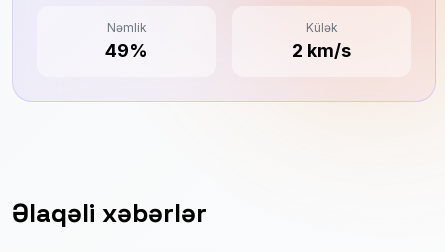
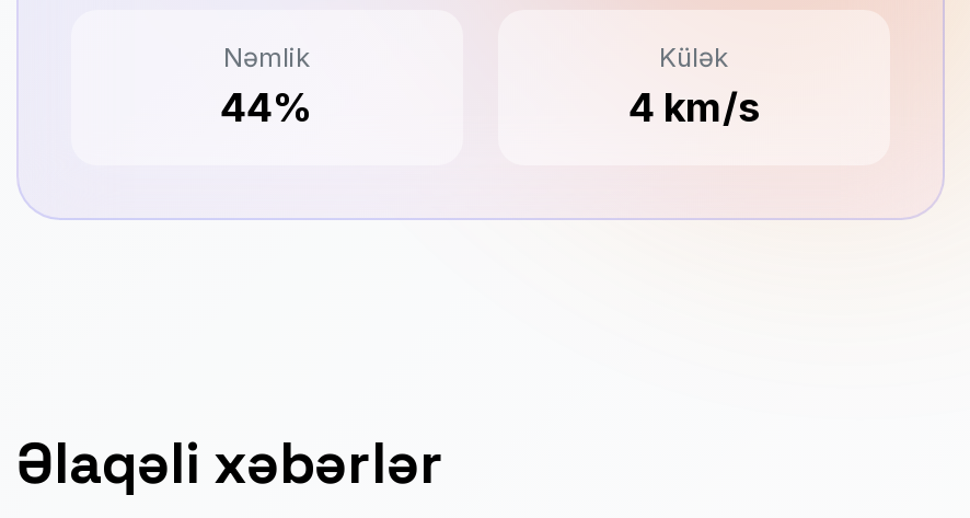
[105,40,148,61] 49% -> [220,85,314,131] 44%
[292,40,351,61] 2 km/s -> [628,85,760,131] 4 km/s

